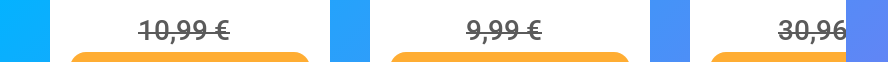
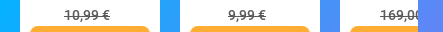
[778,13,870,45] 30,96 € -> [380,7,434,23] 169,00 €

